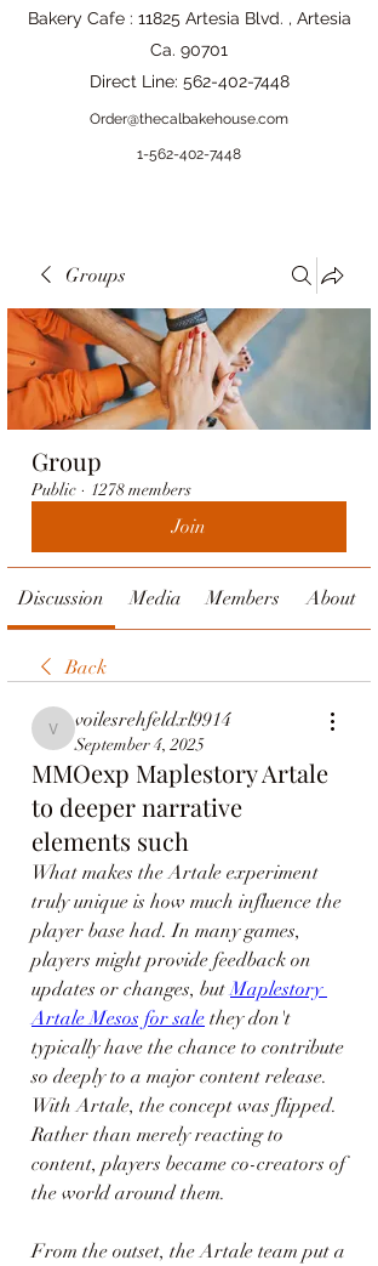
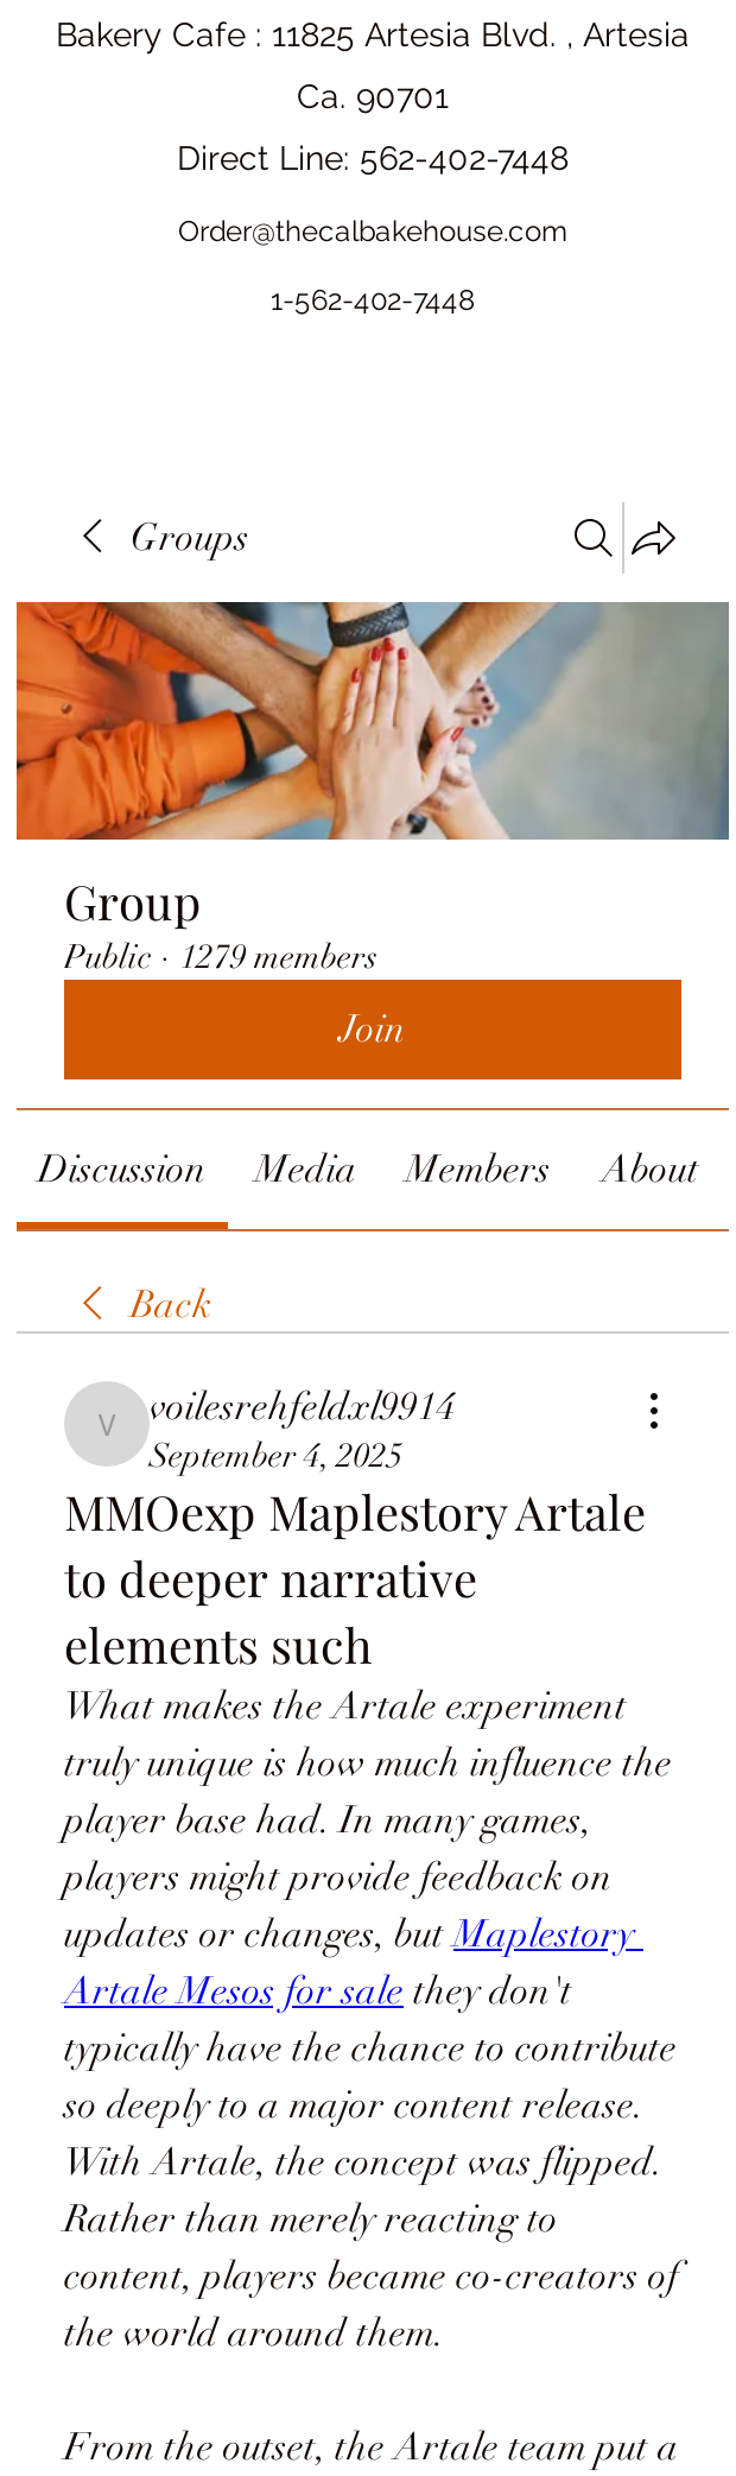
[31,479,191,500] Public · 1278 members -> [64,936,377,977] Public · 1279 members

